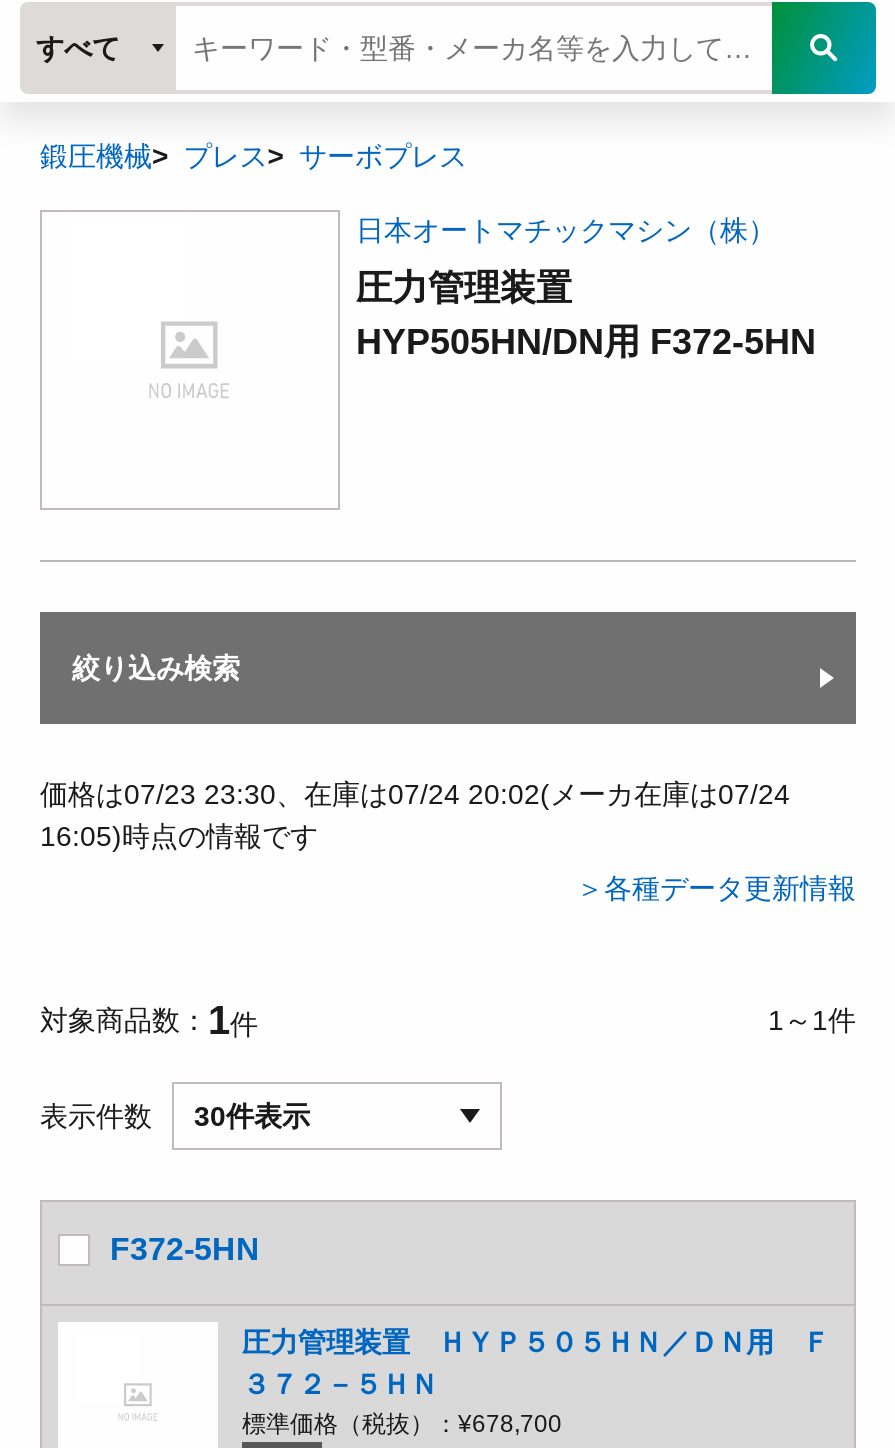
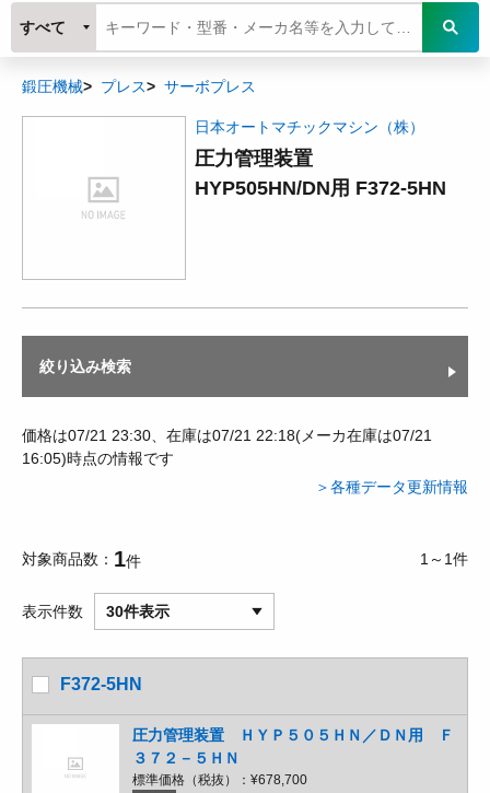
[40,778,790,810] 価格は07/23 23:30、在庫は07/24 20:02(メーカ在庫は07/24 -> [22,427,432,444] 価格は07/21 23:30、在庫は07/21 22:18(メーカ在庫は07/21

